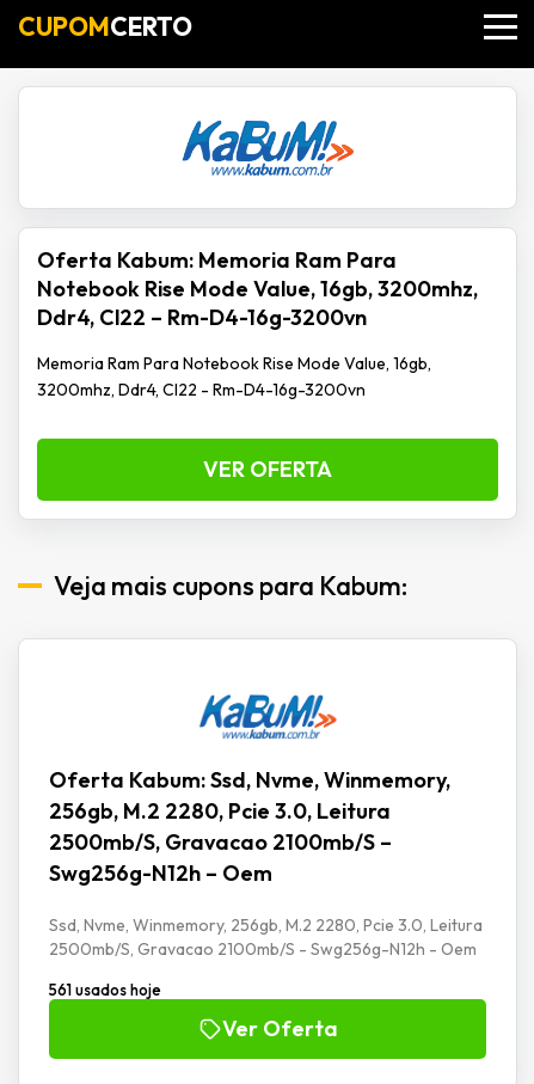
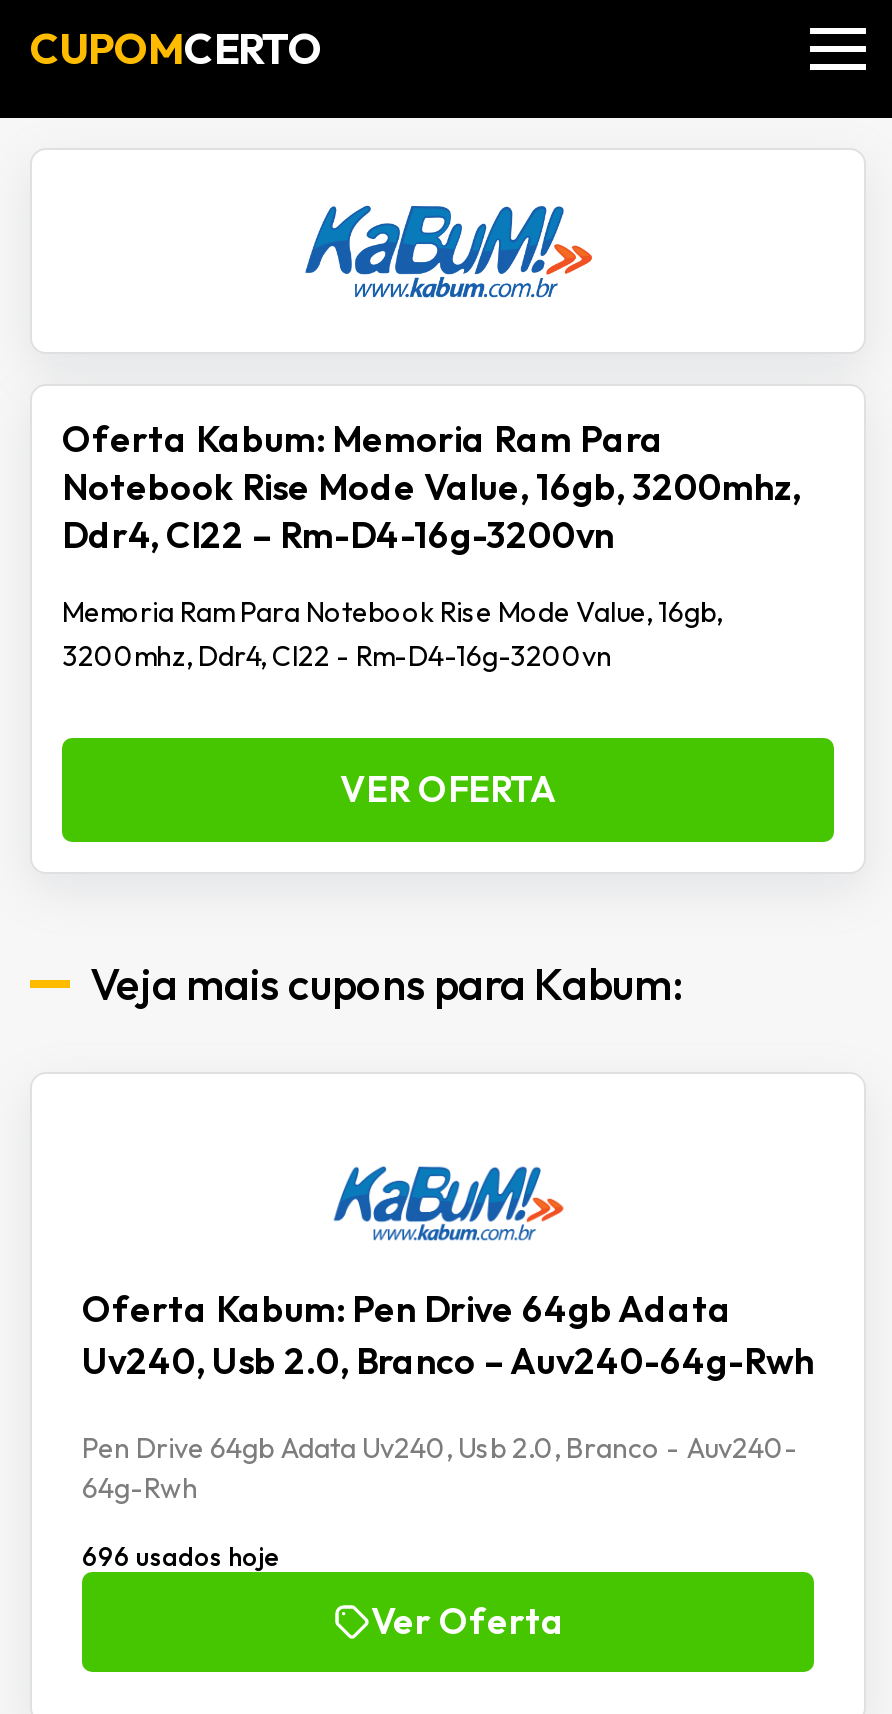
[49,766,450,886] Oferta Kabum: Ssd, Nvme, Winmemory, | 256gb, M.2 2280, Pcie 3.0, Leitura | 2500mb/S, Gravacao 2100mb/S – | Swg256g-N12h – Oem -> [82,1285,814,1383] Oferta Kabum: Pen Drive 64gb Adata | Uv240, Usb 2.0, Branco – Auv240-64g-Rwh
[49,914,483,959] Ssd, Nvme, Winmemory, 256gb, M.2 2280, Pcie 3.0, Leitura | 2500mb/S, Gravacao 2100mb/S - Swg256g-N12h - Oem -> [82,1429,798,1505] Pen Drive 64gb Adata Uv240, Usb 2.0, Branco - Auv240- | 64g-Rwh
[49,980,161,999] 561 usados hoje -> [82,1539,280,1571] 696 usados hoje

